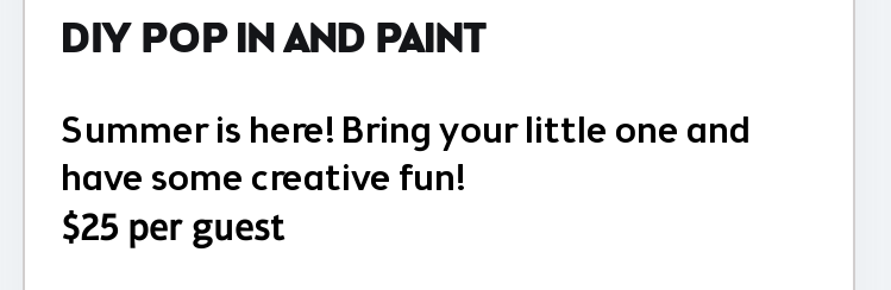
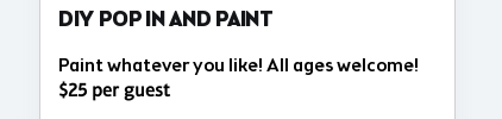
[61,107,751,204] Summer is here! Bring your little one and | have some creative fun! -> [58,54,419,79] Paint whatever you like! All ages welcome!

